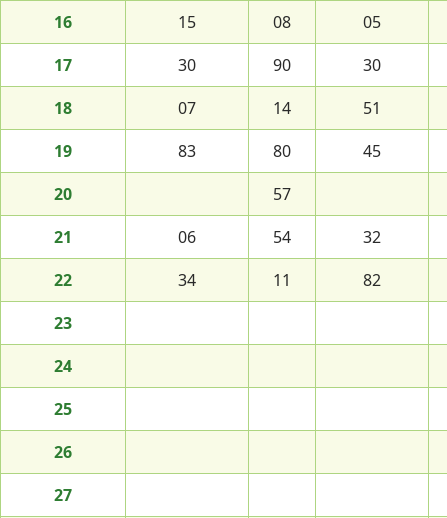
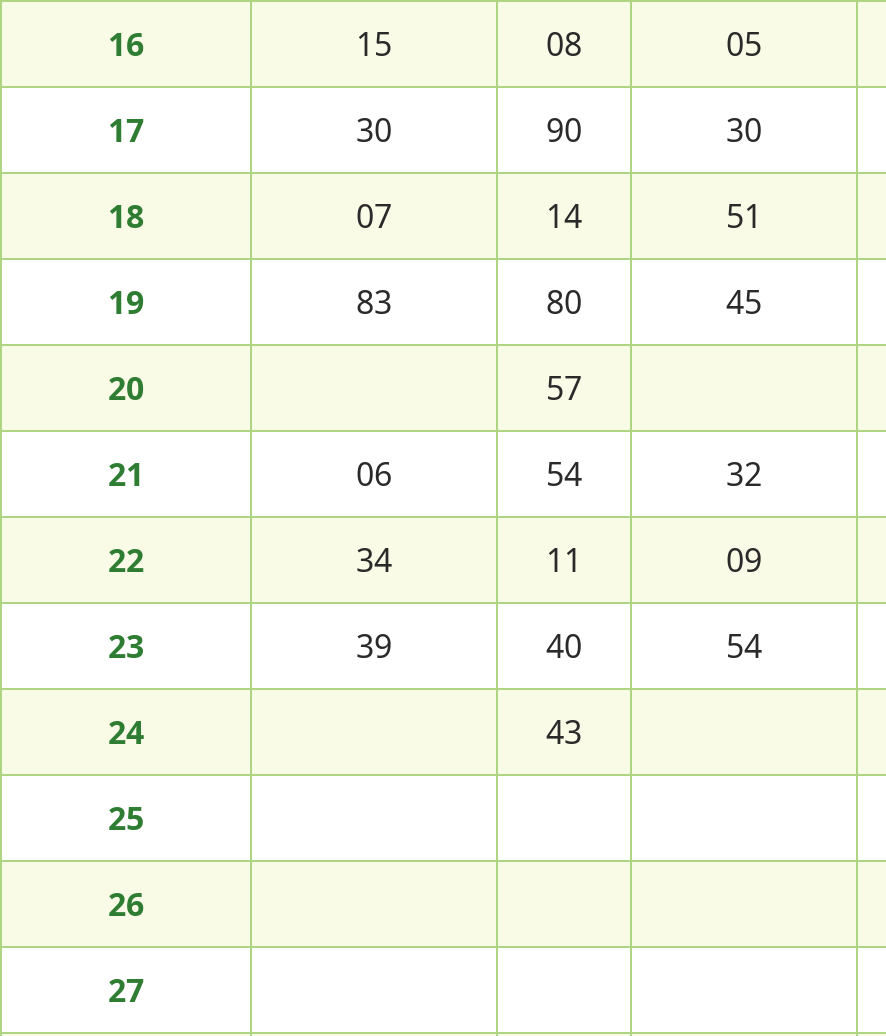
[363,269,381,291] 82 -> [726,538,762,582] 09
none -> [356,624,762,668] 39 | 40 | 54
none -> [546,710,582,754] 43

